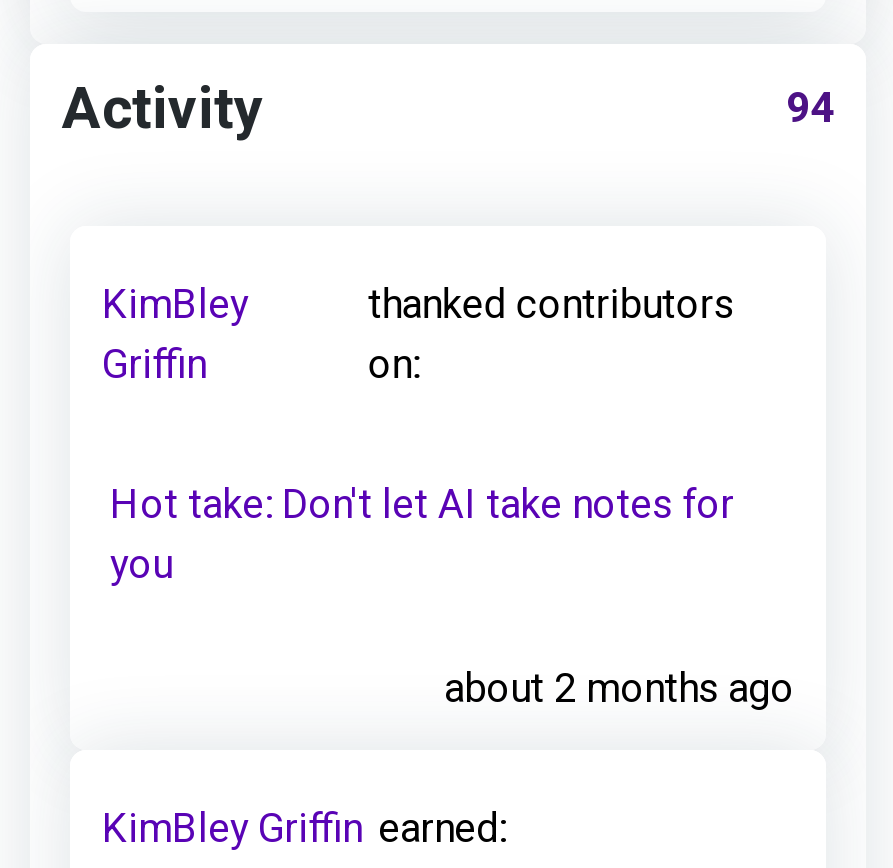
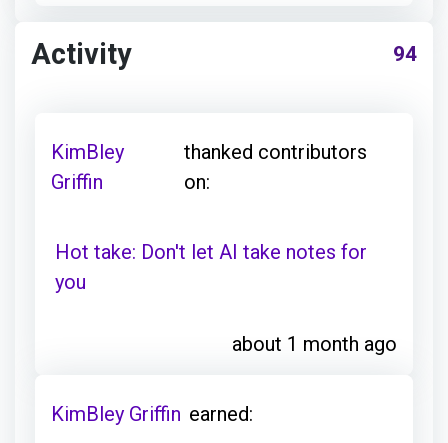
[444,663,794,711] about 2 months ago -> [232,332,397,356] about 1 month ago

